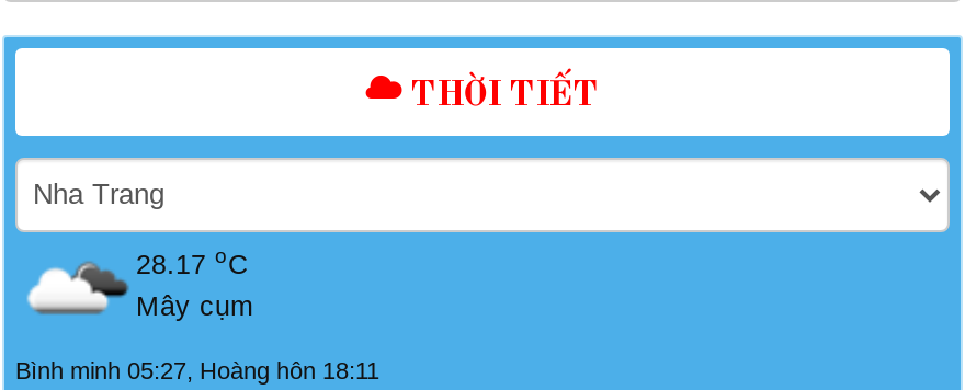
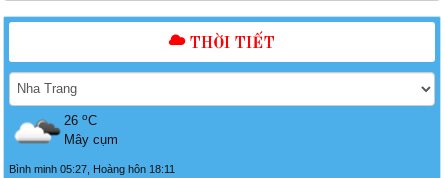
[136,243,248,280] 28.17 oC -> [64,111,97,128] 26 oC

